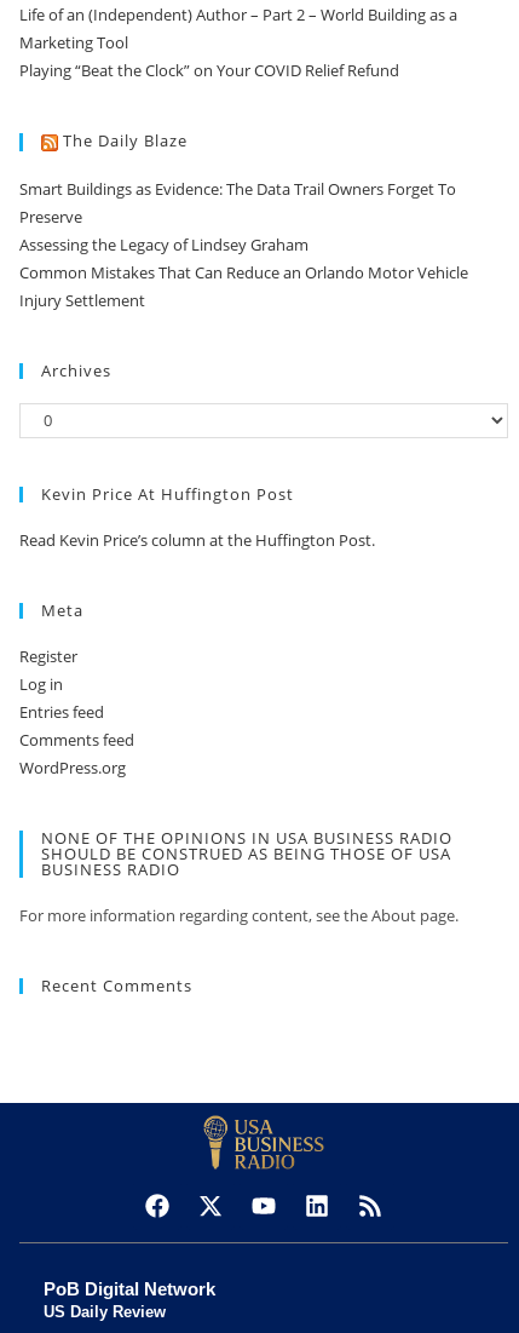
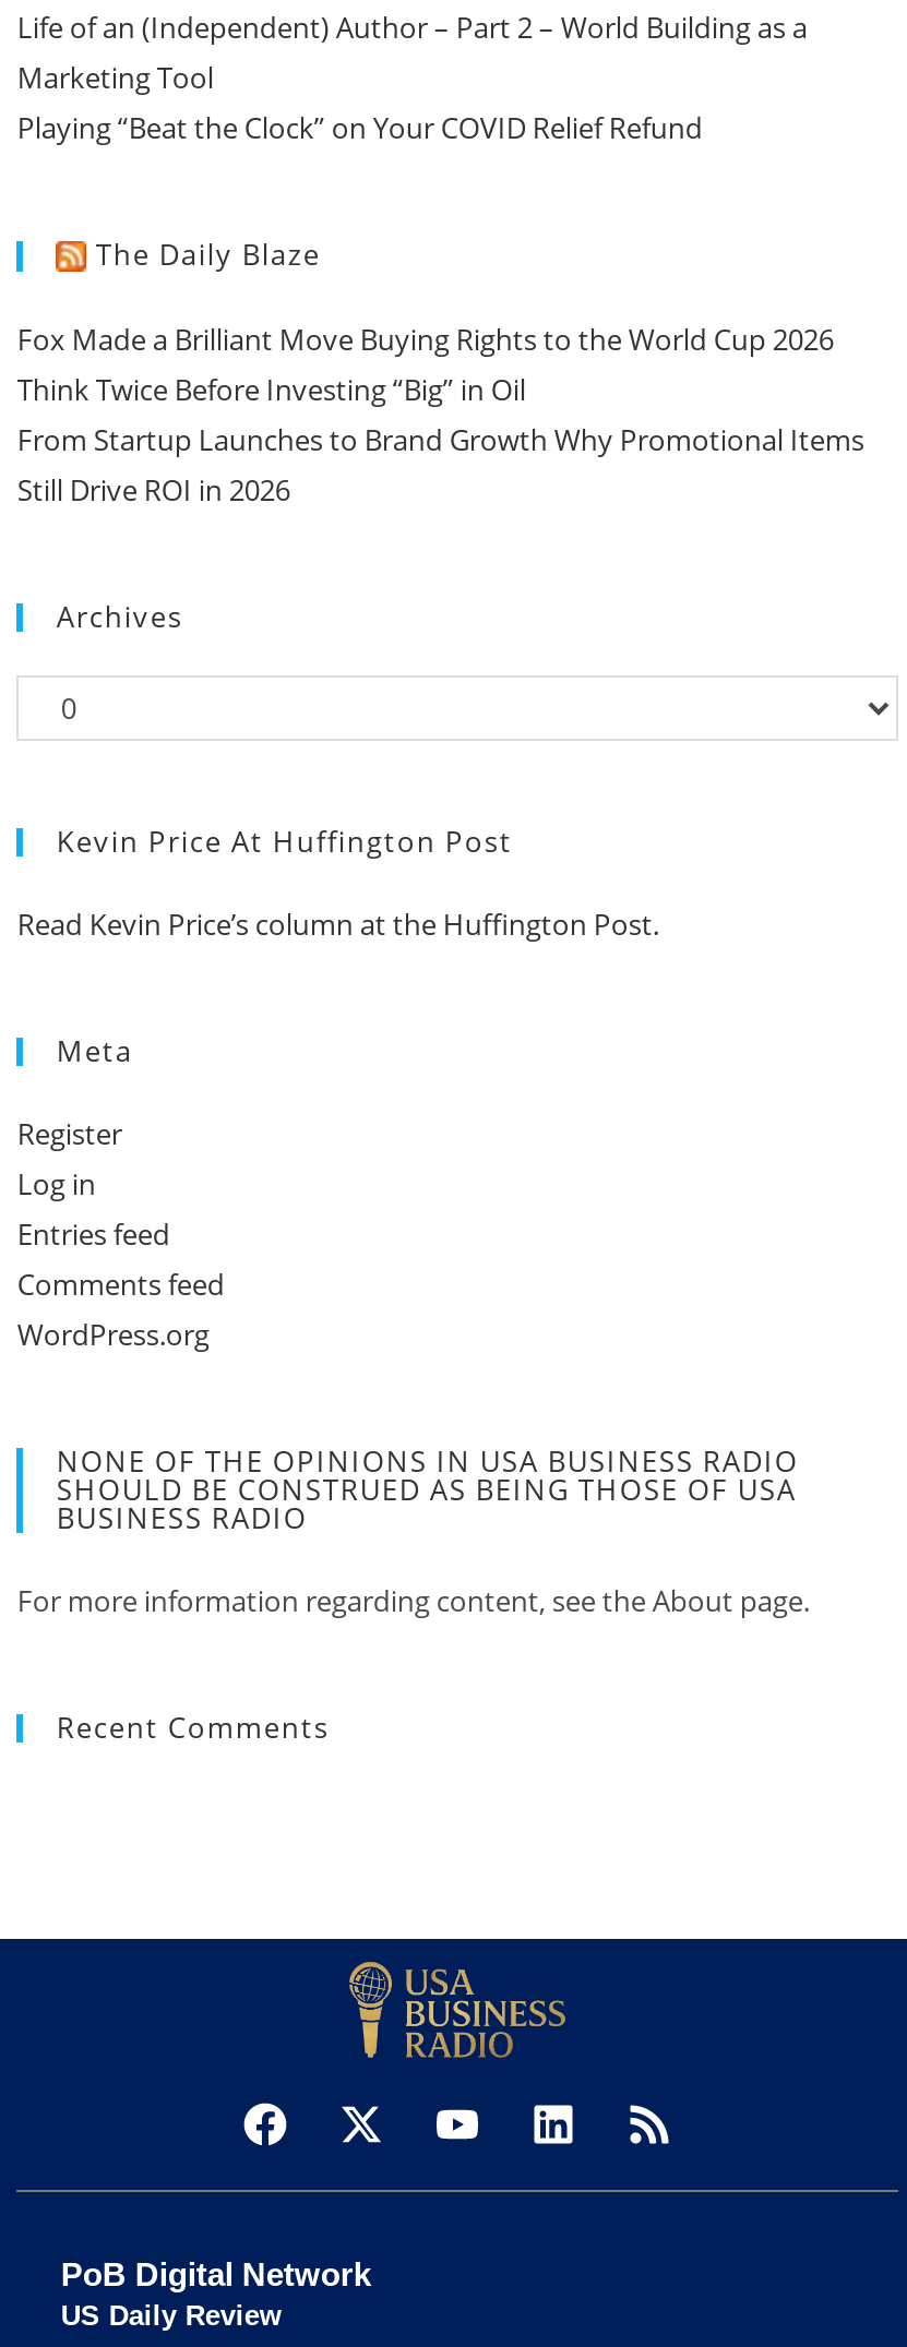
[20,177,469,311] Smart Buildings as Evidence: The Data Trail Owners Forget To | Preserve | Assessing the Legacy of Lindsey Graham | Common Mistakes That Can Reduce an Orlando Motor Vehicle | Injury Settlement -> [17,320,864,510] Fox Made a Brilliant Move Buying Rights to the World Cup 2026 | Think Twice Before Investing “Big” in Oil | From Startup Launches to Brand Growth Why Promotional Items | Still Drive ROI in 2026

